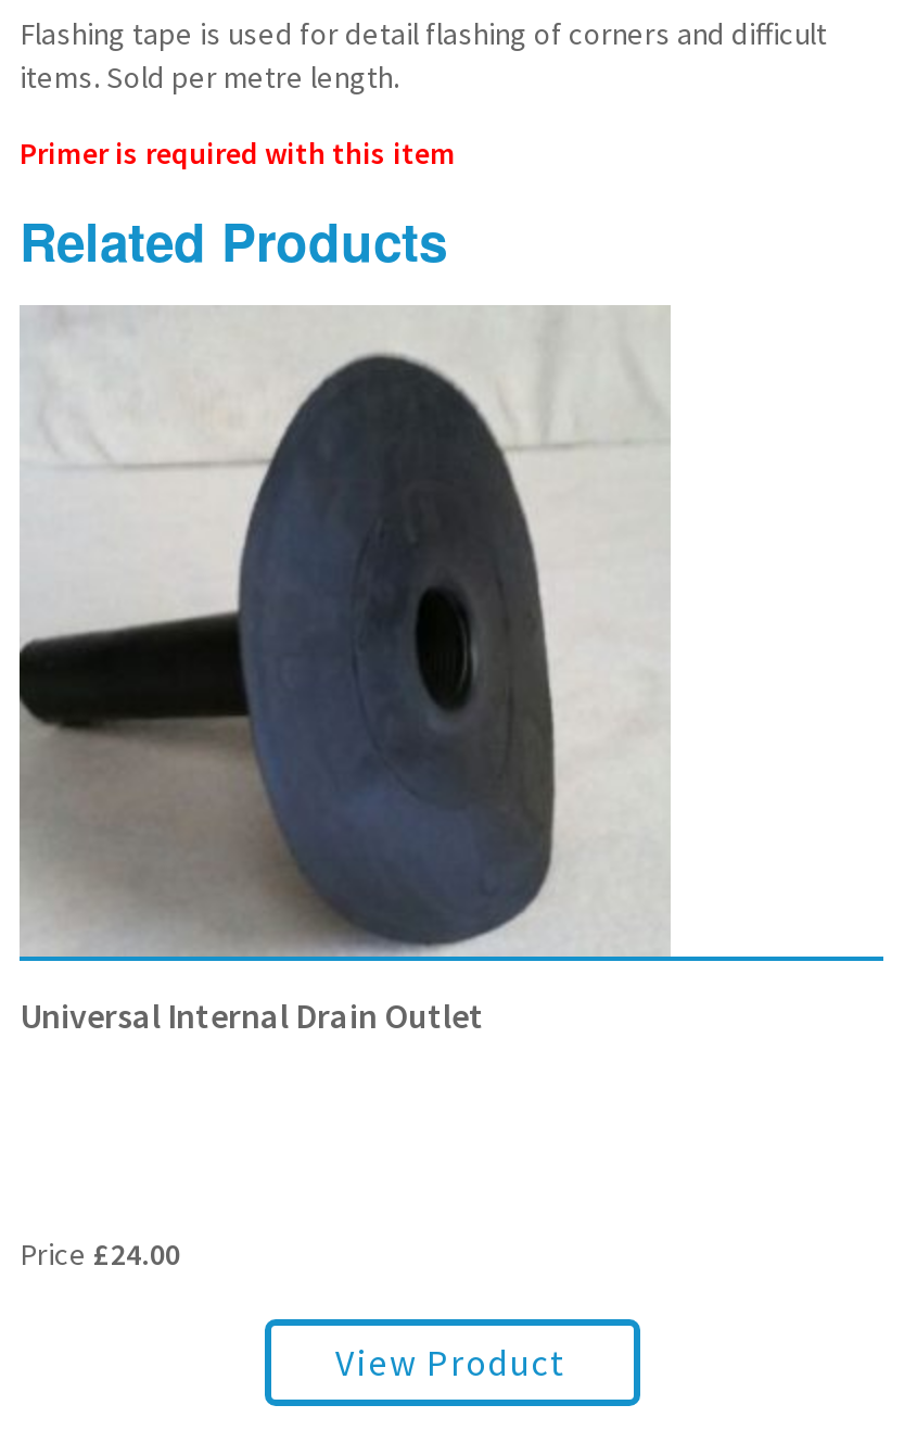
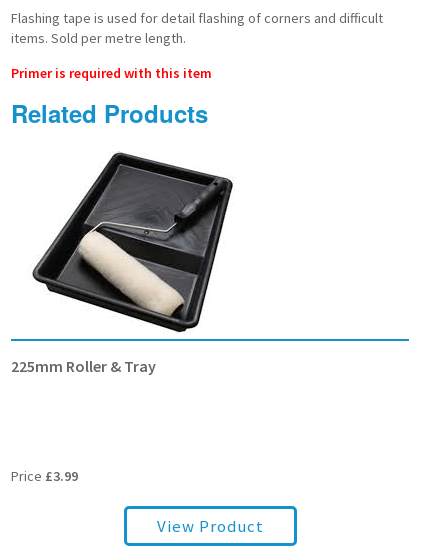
[17,305,671,1037] [image] | Universal Internal Drain Outlet -> [11,144,310,376] [image] | 225mm Roller & Tray
[20,1235,180,1274] Price £24.00 -> [11,467,78,485] Price £3.99

